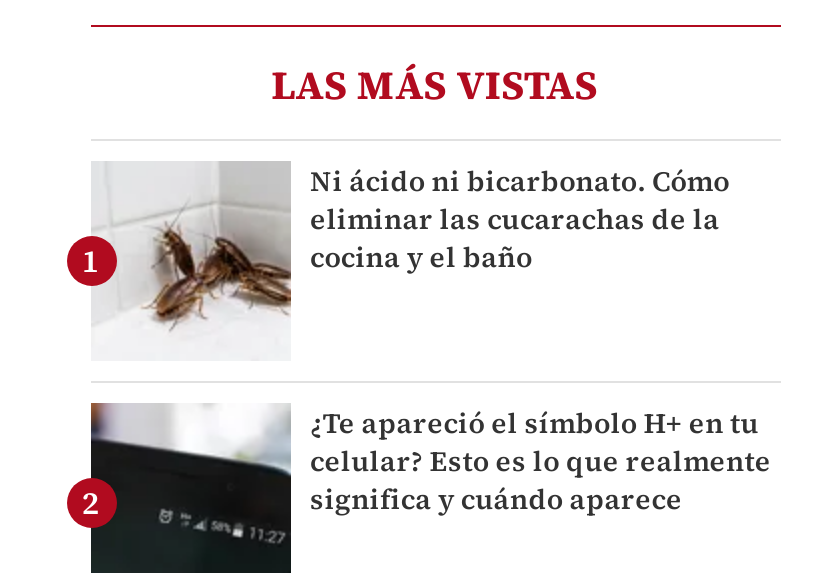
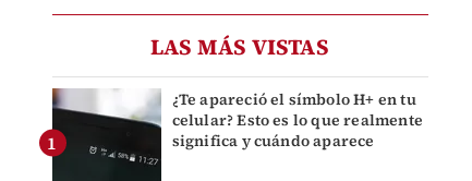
[87,161,730,333] [image] | Ni ácido ni bicarbonato. Cómo | eliminar las cucarachas de la | cocina y el baño -> none

